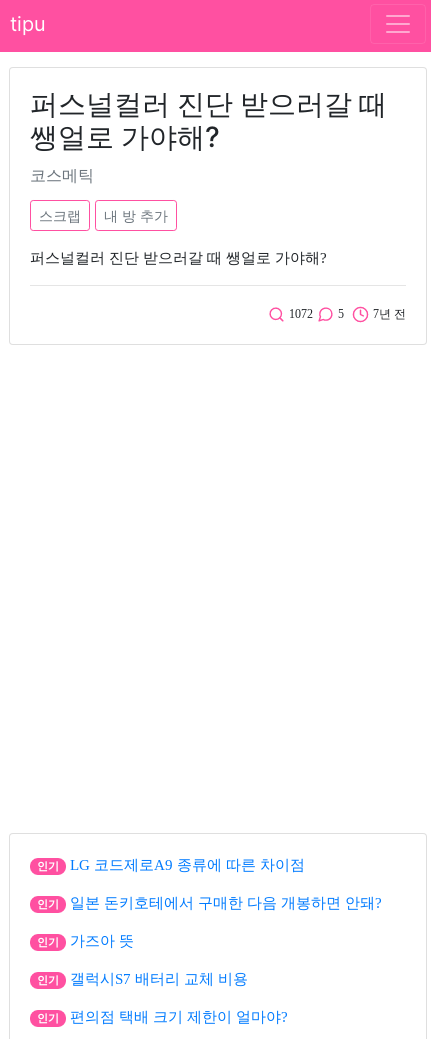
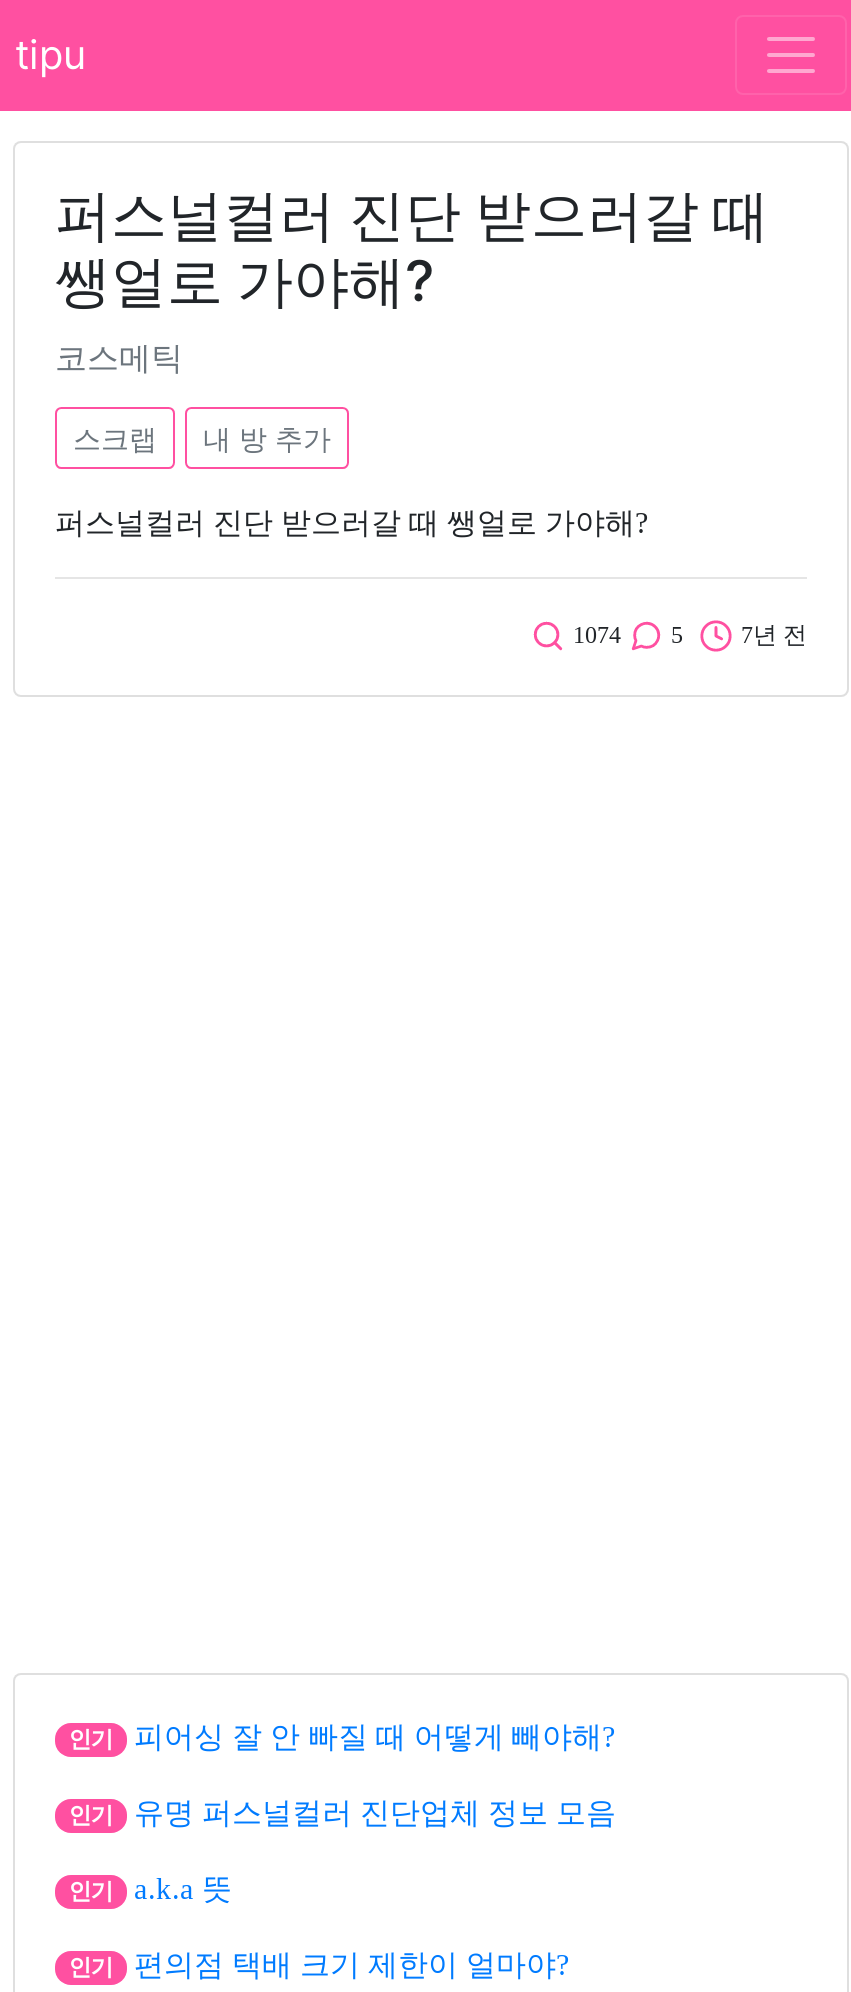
[289,307,344,321] 1072 5 -> [573,621,683,649] 1074 5
[69,857,304,873] LG 코드제로A9 종류에 따른 차이점 -> [134,1721,616,1753] 피어싱 잘 안 빠질 때 어떻게 빼야해?
[69,895,381,911] 일본 돈키호테에서 구매한 다음 개봉하면 안돼? -> [134,1797,616,1829] 유명 퍼스널컬러 진단업체 정보 모음
[37,933,247,987] 가즈아 뜻 | 인기 | 갤럭시S7 배터리 교체 비용 -> [134,1873,232,1905] a.k.a 뜻

